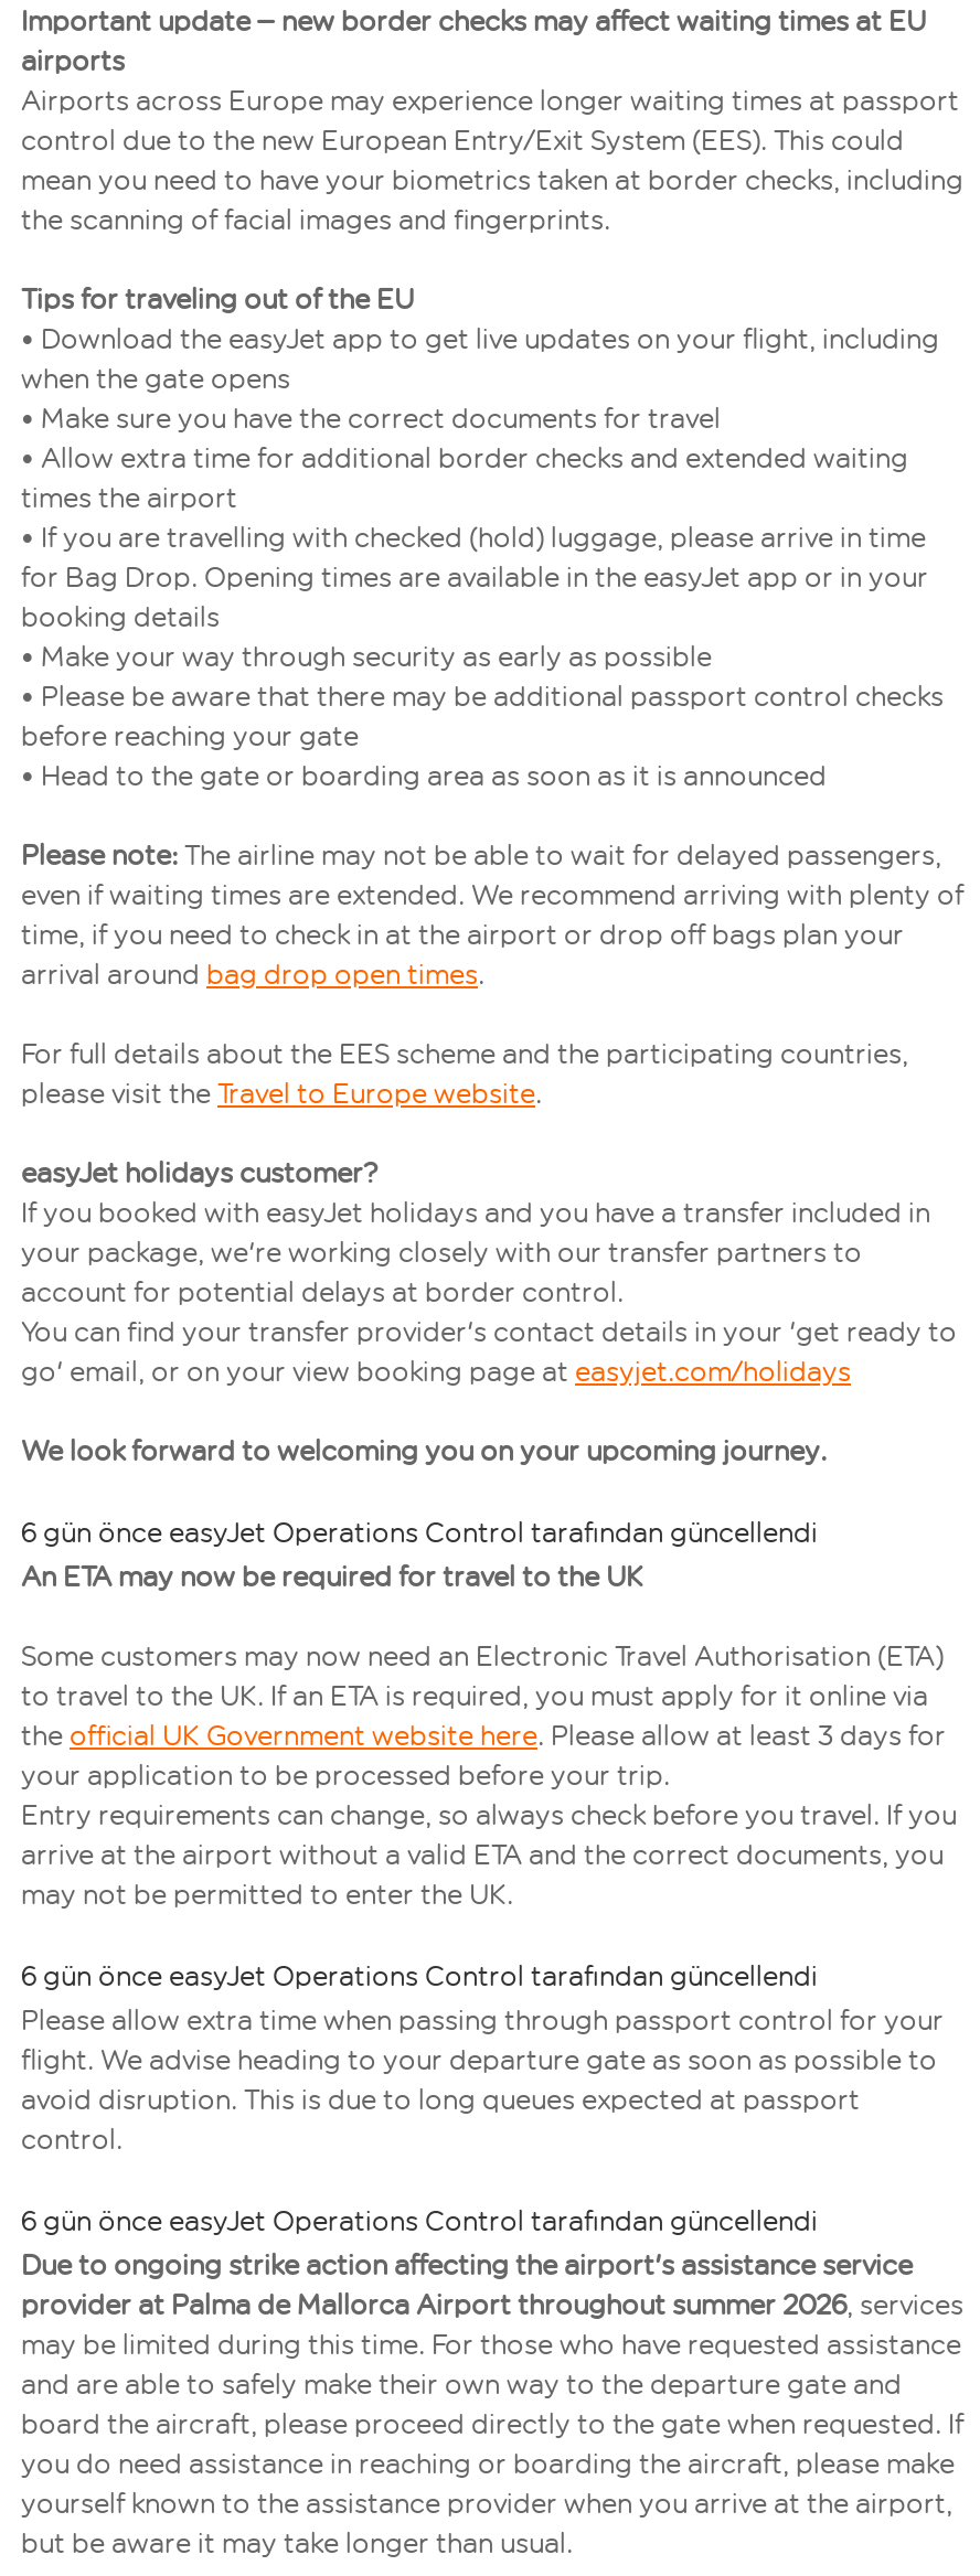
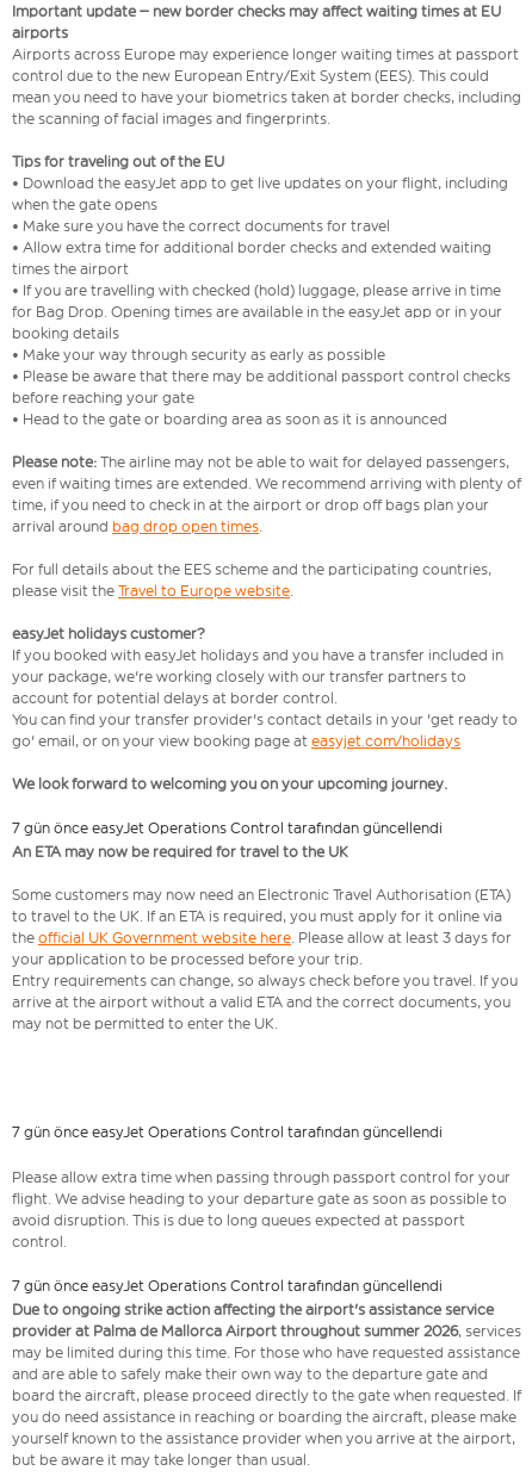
[21,1516,818,1549] 6 gün önce easyJet Operations Control tarafından güncellendi -> [12,819,443,837] 7 gün önce easyJet Operations Control tarafından güncellendi
[21,1960,818,1993] 6 gün önce easyJet Operations Control tarafından güncellendi -> [12,1123,443,1141] 7 gün önce easyJet Operations Control tarafından güncellendi
[21,2205,818,2238] 6 gün önce easyJet Operations Control tarafından güncellendi -> [12,1277,443,1295] 7 gün önce easyJet Operations Control tarafından güncellendi

